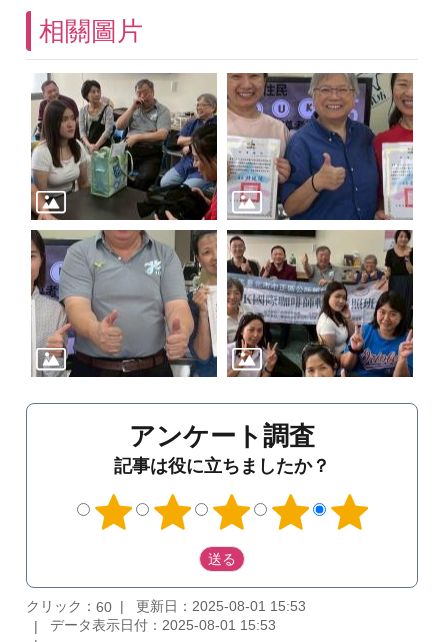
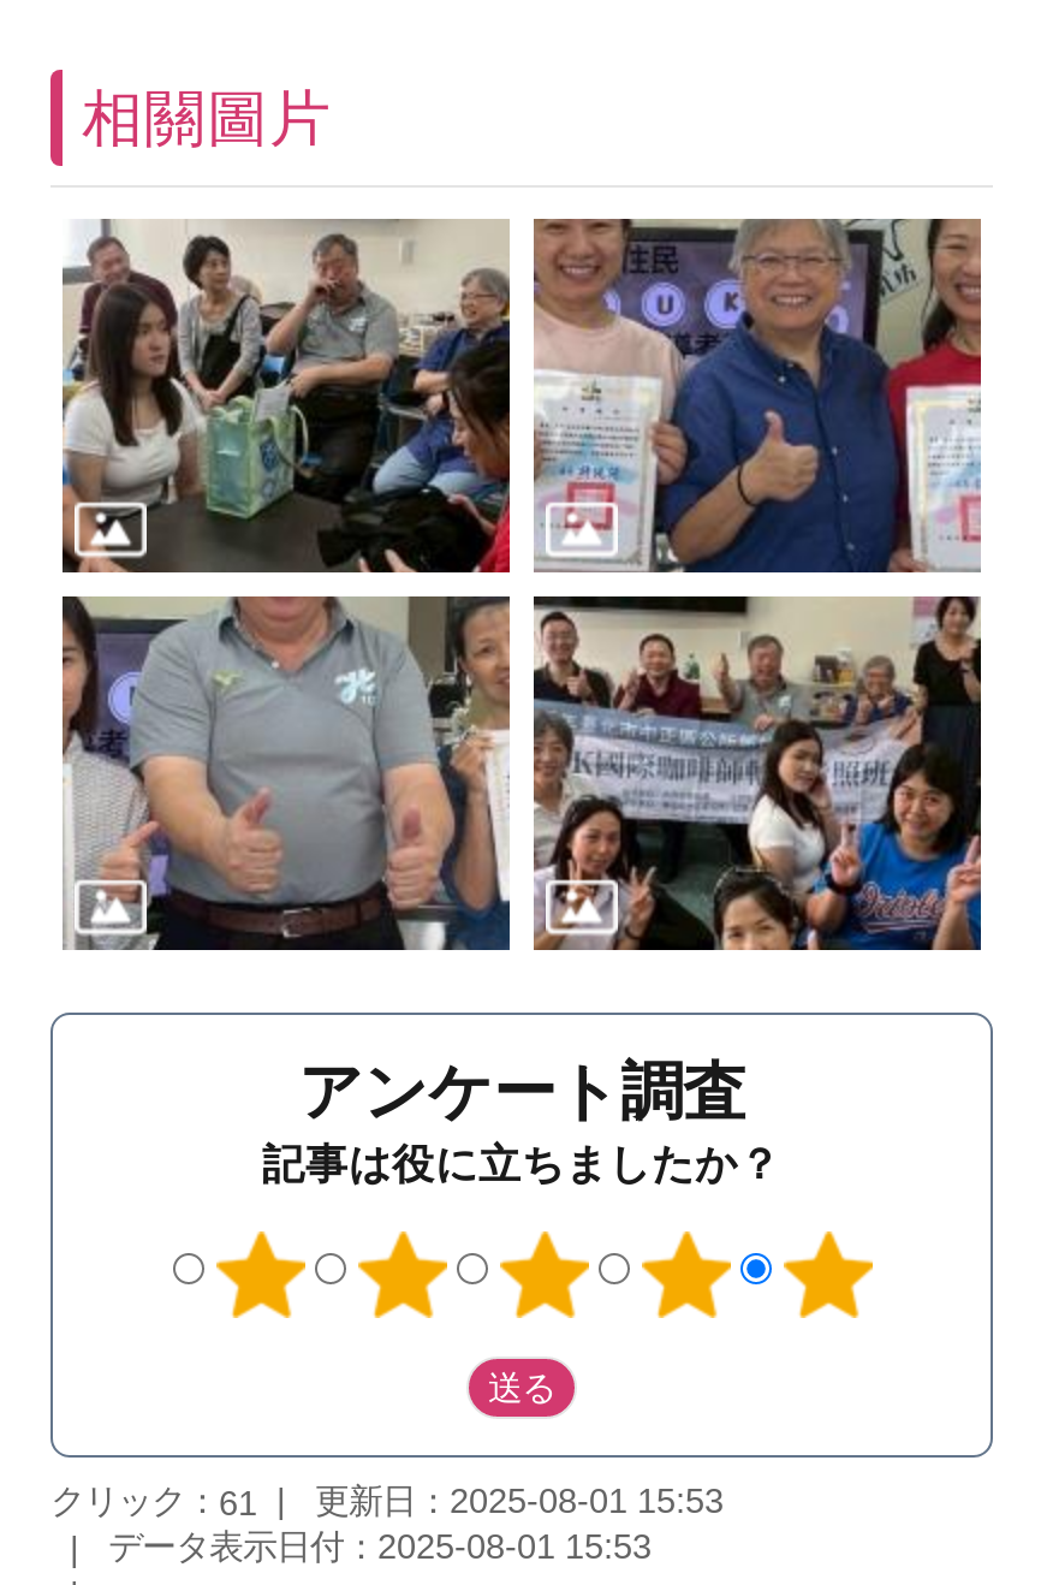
[26,598,306,615] クリック：60 更新日：2025-08-01 15:53 -> [50,1481,724,1522] クリック：61 更新日：2025-08-01 15:53

